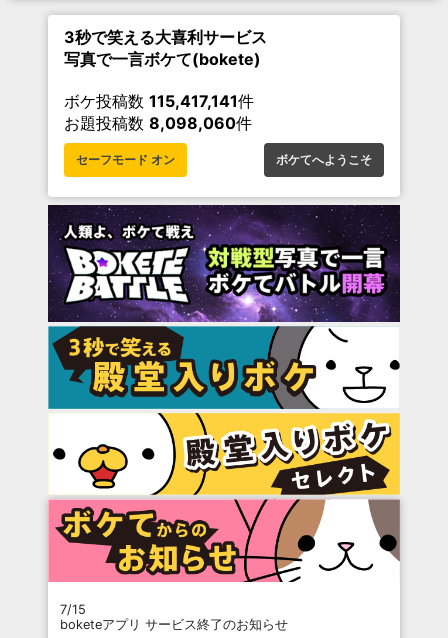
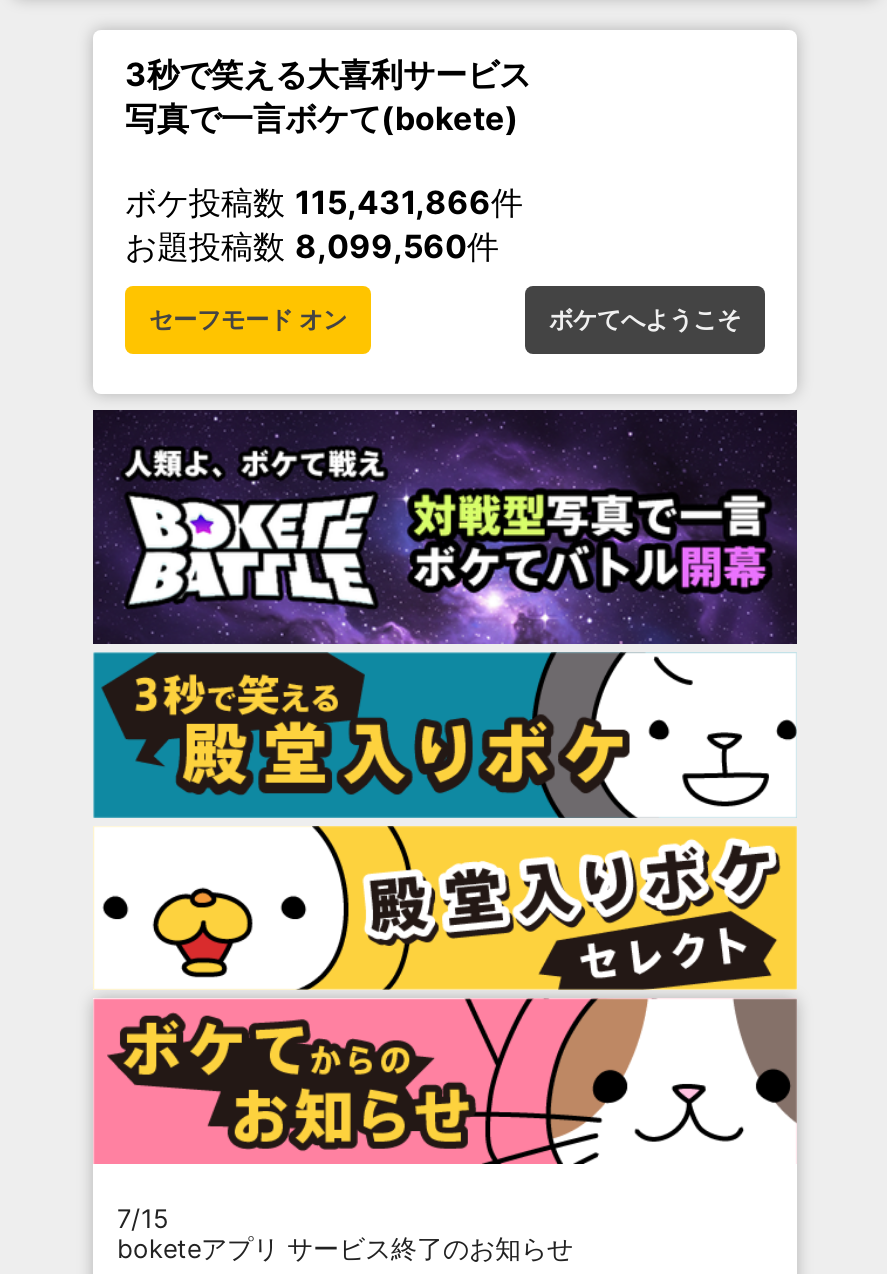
[64,91,254,111] ボケ投稿数115,417,141件 -> [125,182,523,222] ボケ投稿数115,431,866件
[64,113,252,133] お題投稿数8,098,060件 -> [125,226,499,266] お題投稿数8,099,560件

